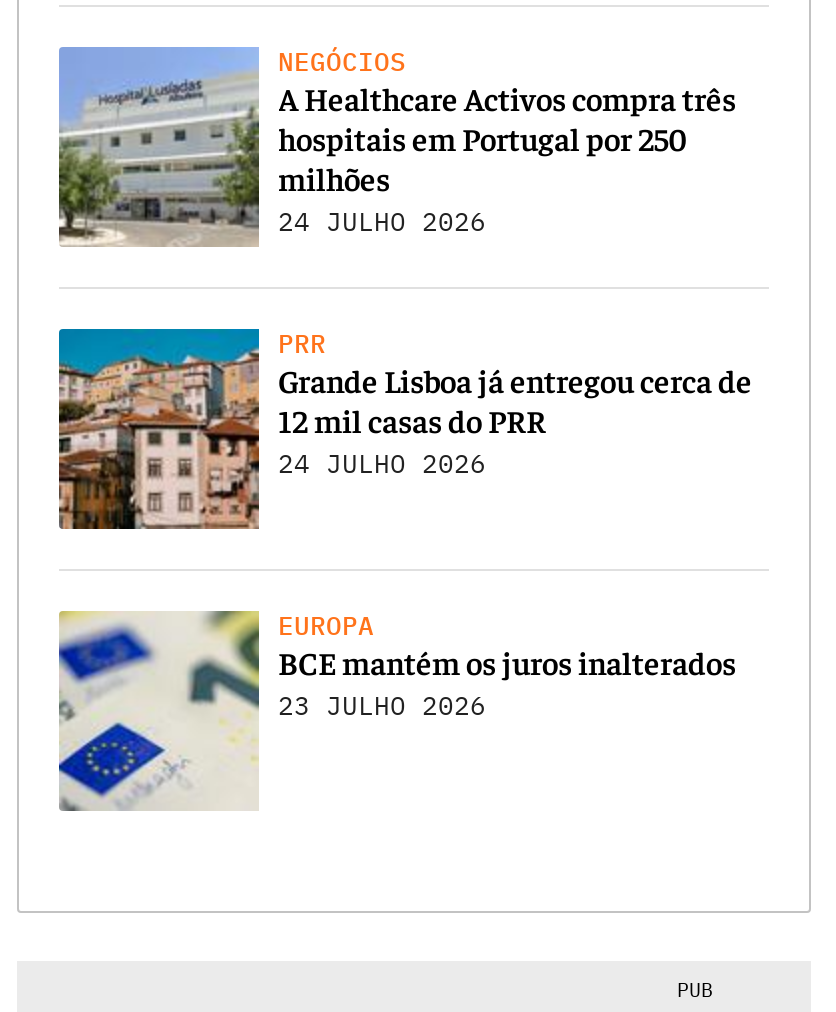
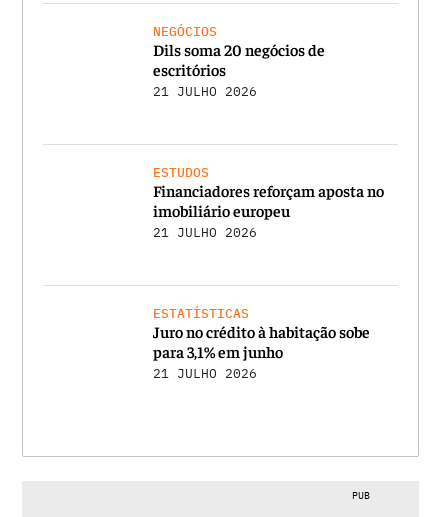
[57,45,261,249] [image] -> none
[278,76,736,238] A Healthcare Activos compra três | hospitais em Portugal por 250 | milhões | 24 JULHO 2026 -> [152,39,324,100] Dils soma 20 negócios de | escritórios | 21 JULHO 2026
[57,327,261,531] [image] -> none
[278,326,752,480] PRR | Grande Lisboa já entregou cerca de | 12 mil casas do PRR | 24 JULHO 2026 -> [152,164,383,241] ESTUDOS | Financiadores reforçam aposta no | imobiliário europeu | 21 JULHO 2026
[57,609,259,813] [image] -> none
[278,608,736,722] EUROPA | BCE mantém os juros inalterados | 23 JULHO 2026 -> [152,305,369,382] ESTATÍSTICAS | Juro no crédito à habitação sobe | para 3,1% em junho | 21 JULHO 2026

